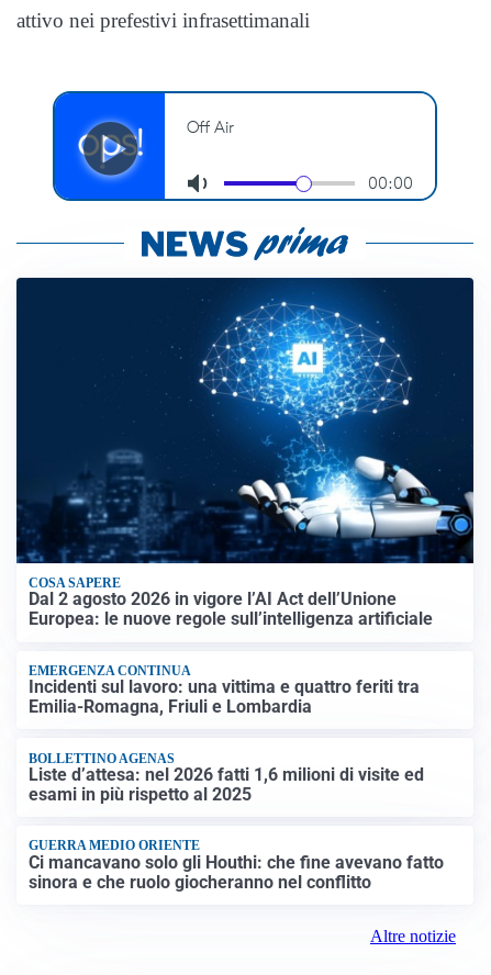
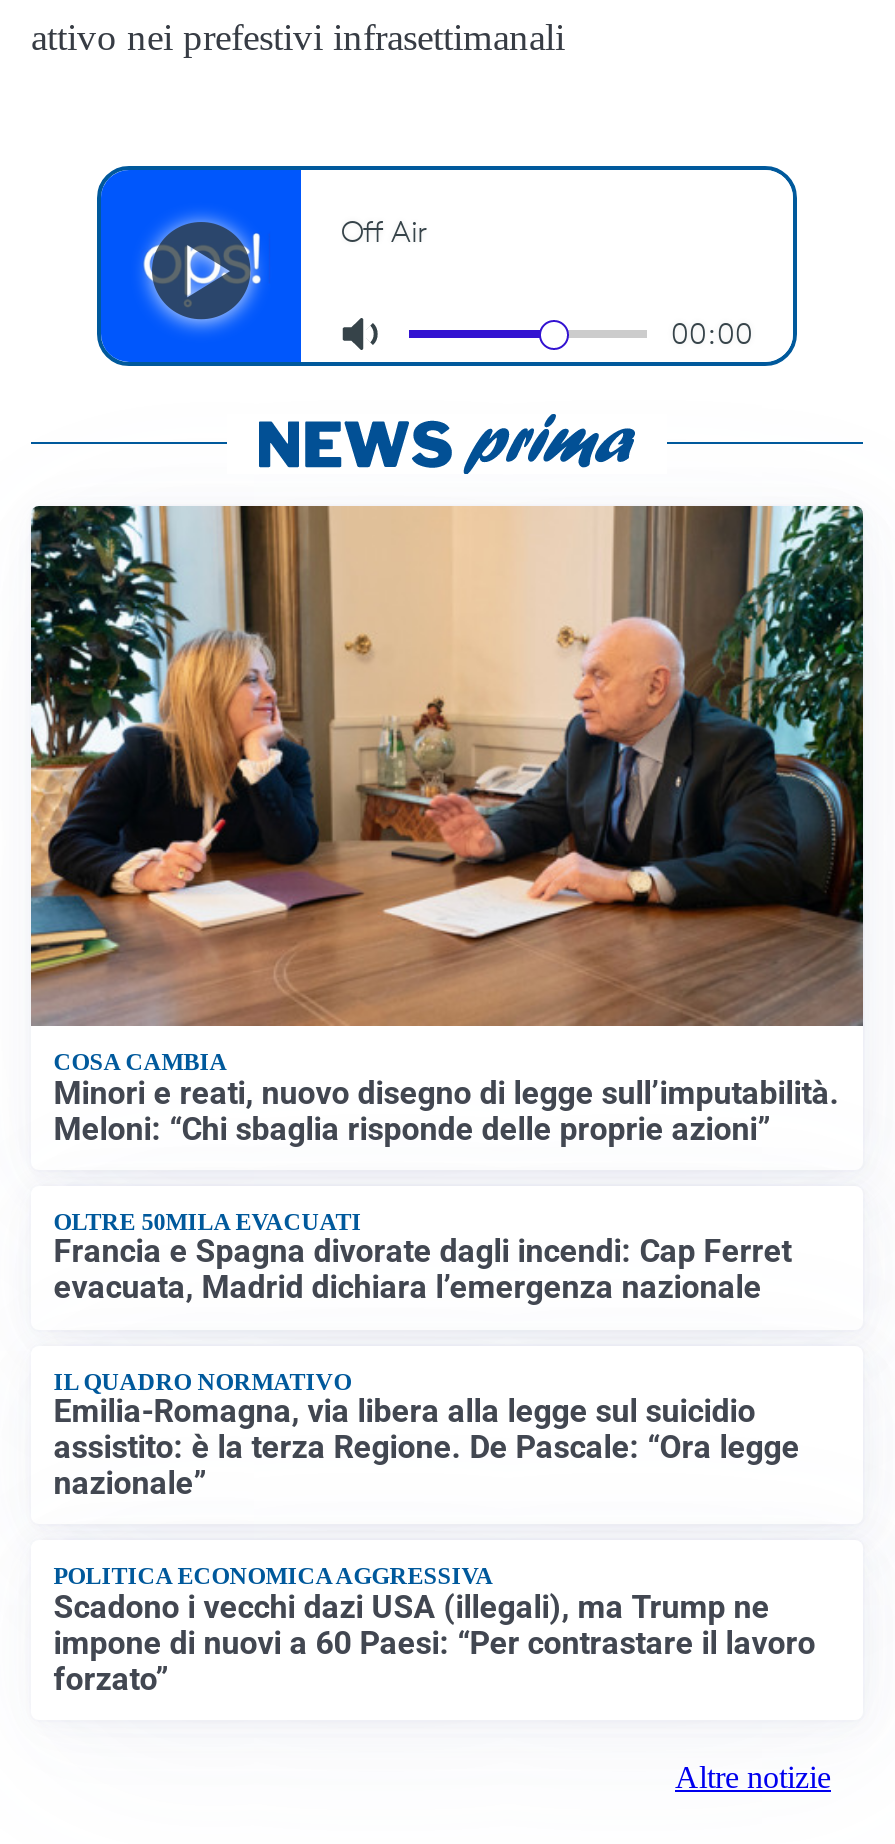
[15,277,475,630] [image] | COSA SAPERE | Dal 2 agosto 2026 in vigore l’AI Act dell’Unione | Europea: le nuove regole sull’intelligenza artificiale -> [29,504,863,1147] [image] | COSA CAMBIA | Minori e reati, nuovo disegno di legge sull’imputabilità. | Meloni: “Chi sbaglia risponde delle proprie azioni”
[29,663,420,717] EMERGENZA CONTINUA | Incidenti sul lavoro: una vittima e quattro feriti tra | Emilia-Romagna, Friuli e Lombardia -> [53,1208,791,1306] OLTRE 50MILA EVACUATI | Francia e Spagna divorate dagli incendi: Cap Ferret | evacuata, Madrid dichiara l’emergenza nazionale
[29,751,424,805] BOLLETTINO AGENAS | Liste d’attesa: nel 2026 fatti 1,6 milioni di visite ed | esami in più rispetto al 2025 -> [53,1367,799,1502] IL QUADRO NORMATIVO | Emilia-Romagna, via libera alla legge sul suicidio | assistito: è la terza Regione. De Pascale: “Ora legge | nazionale”
[29,838,444,892] GUERRA MEDIO ORIENTE | Ci mancavano solo gli Houthi: che fine avevano fatto | sinora e che ruolo giocheranno nel conflitto -> [53,1563,815,1697] POLITICA ECONOMICA AGGRESSIVA | Scadono i vecchi dazi USA (illegali), ma Trump ne | impone di nuovi a 60 Paesi: “Per contrastare il lavoro | forzato”

